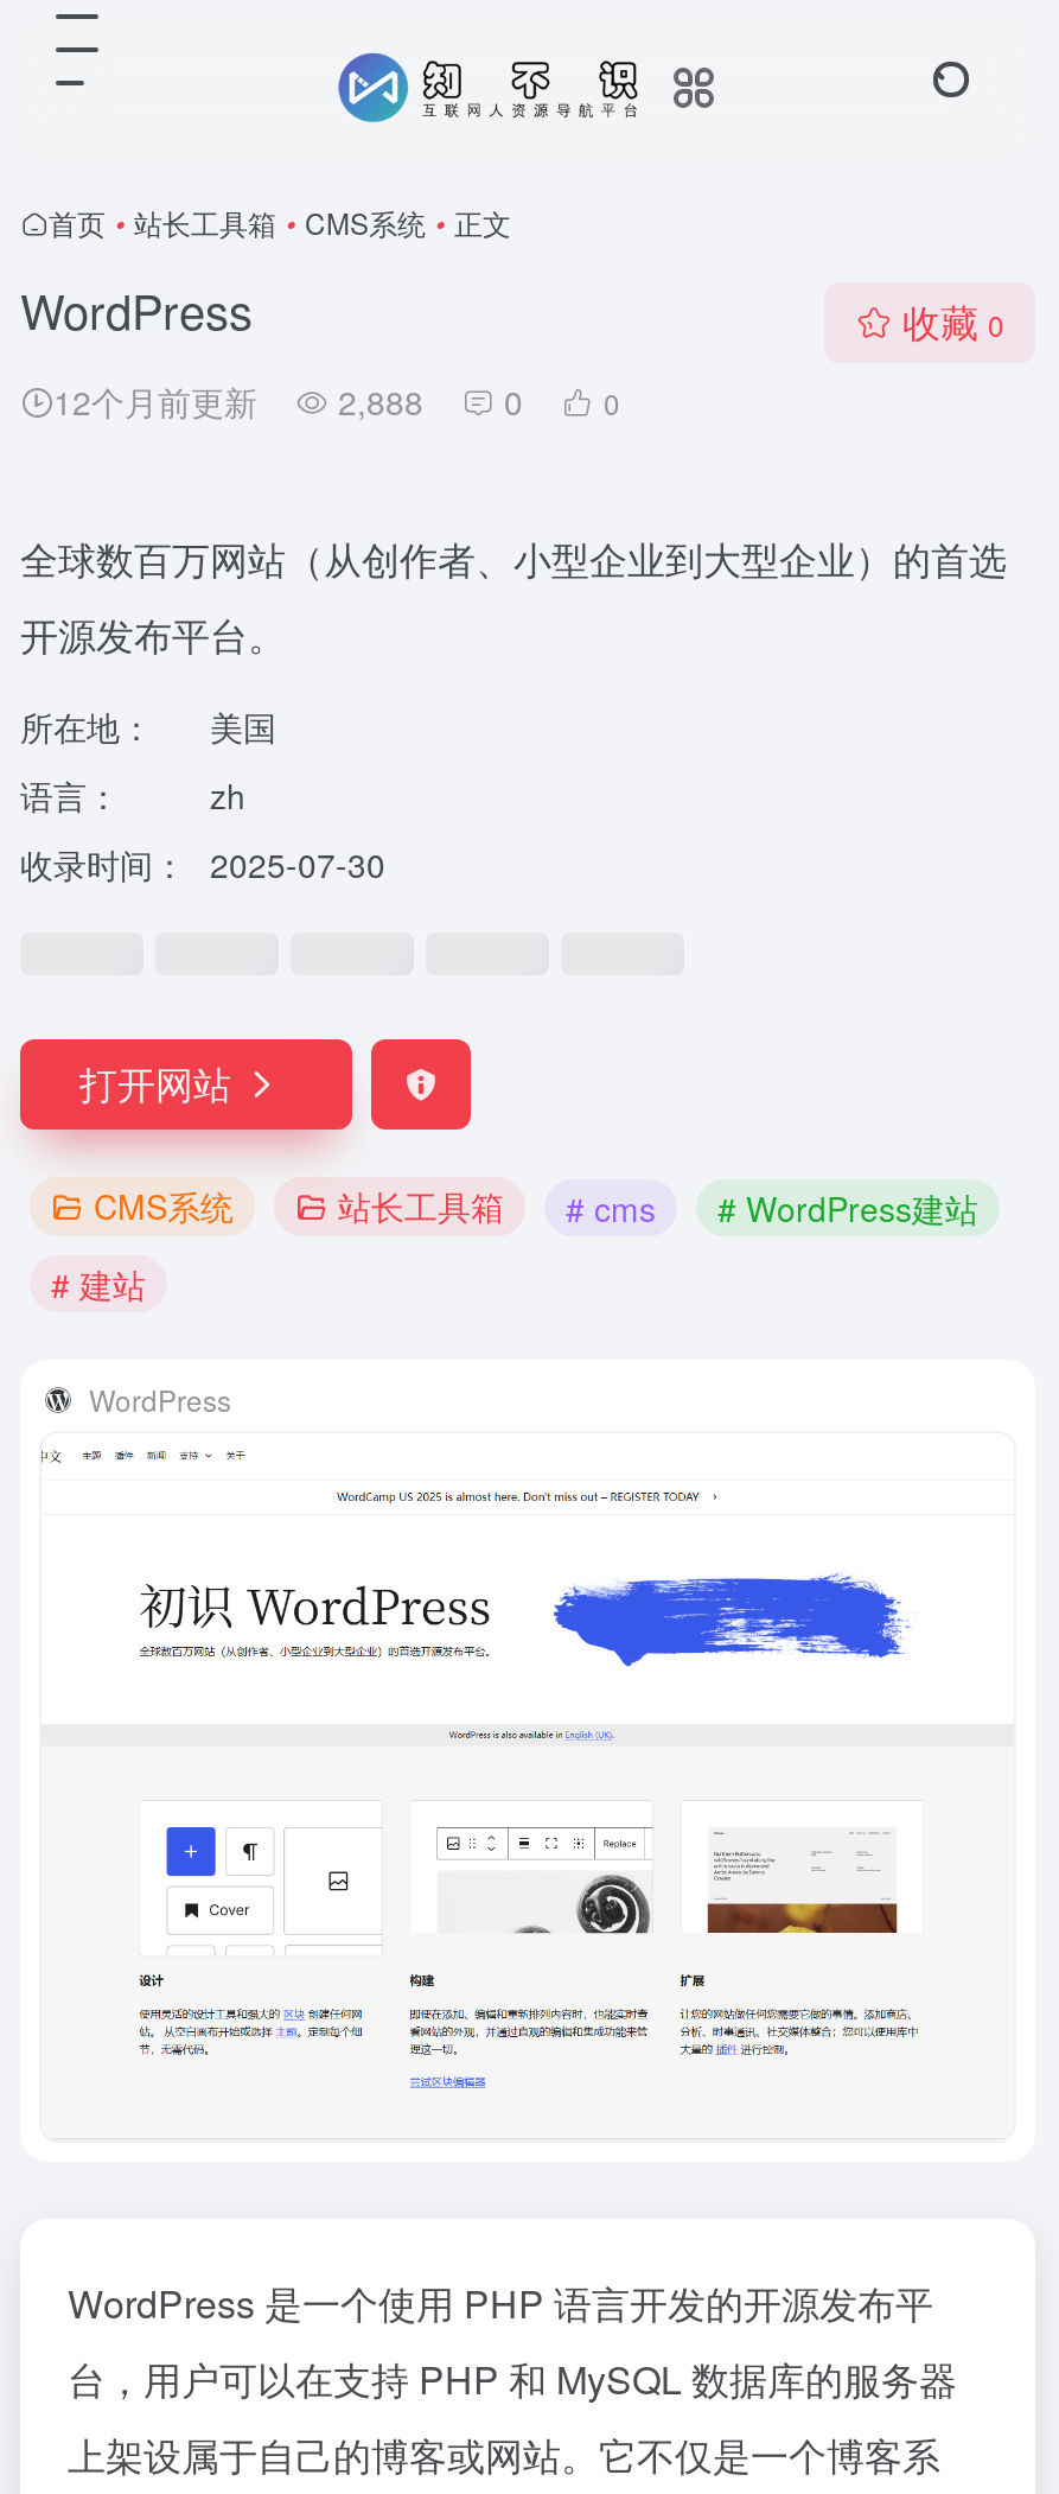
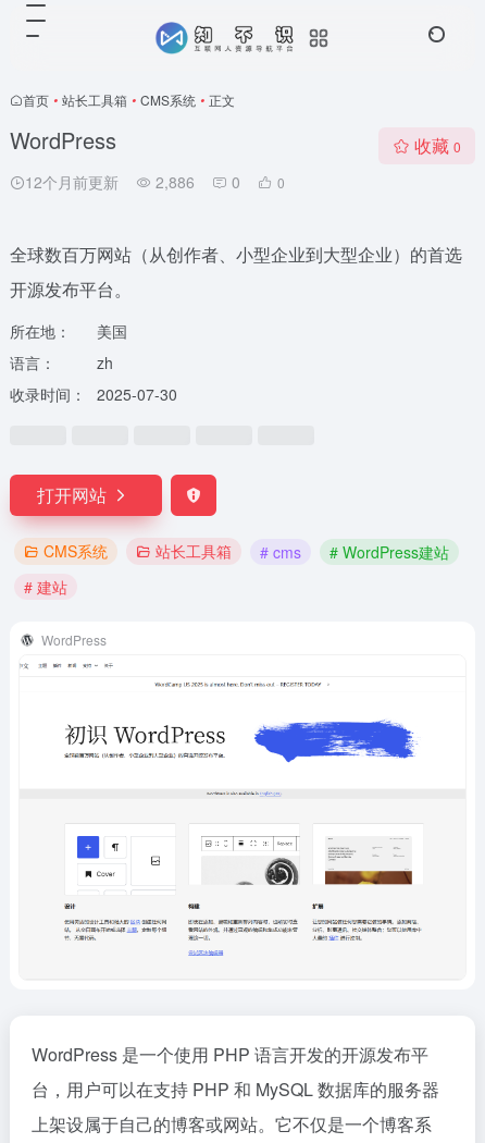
[53,377,620,425] 12个月前更新 2,888 0 0 -> [25,171,285,193] 12个月前更新 2,886 0 0

